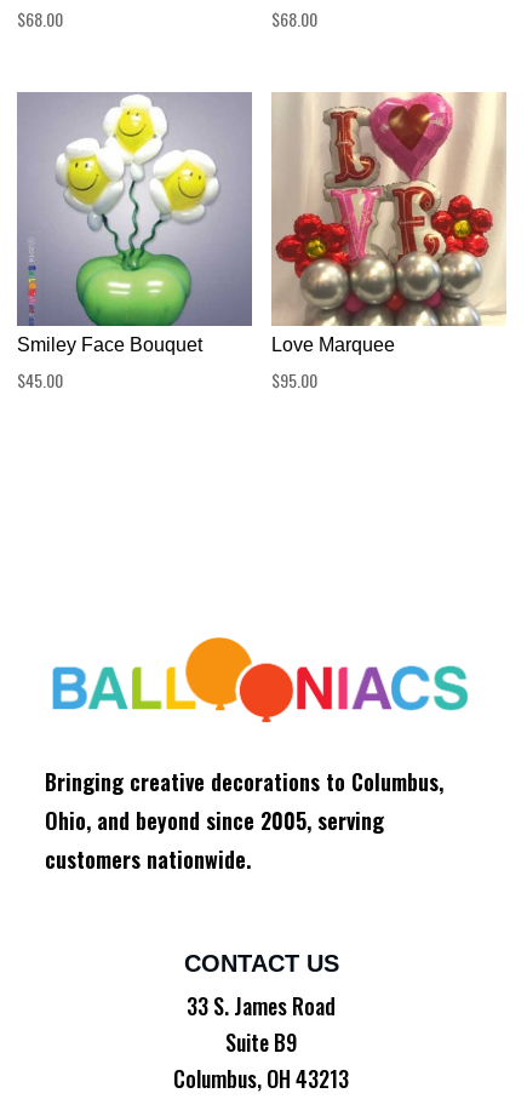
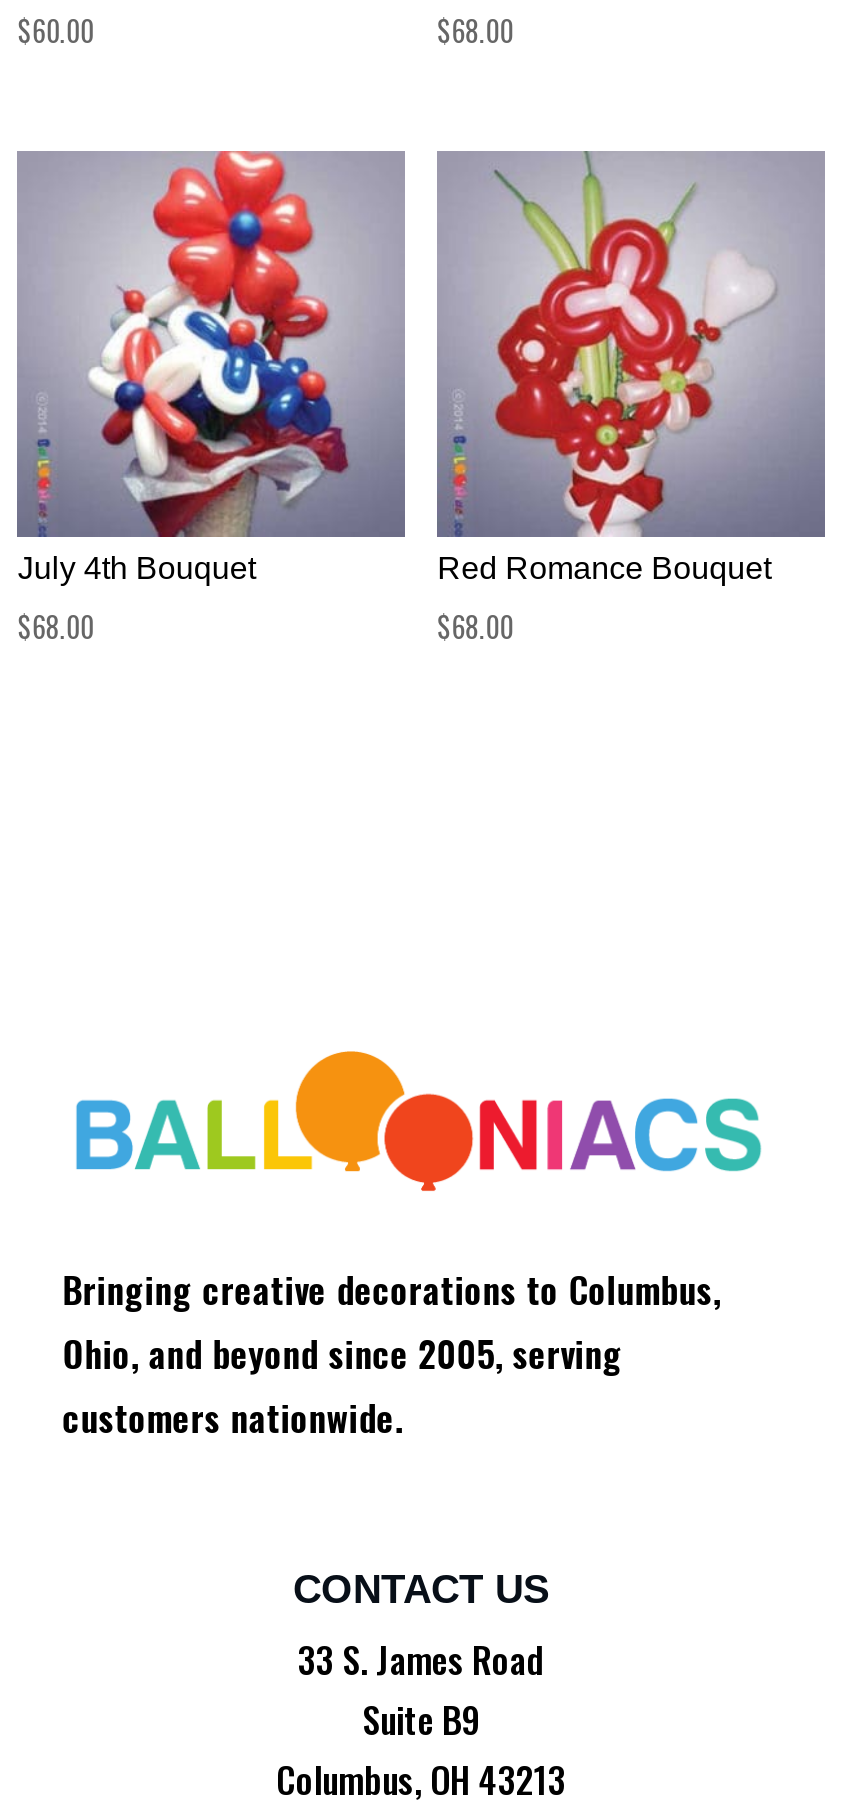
[17,6,63,32] $68.00 -> [18,9,94,51] $60.00
[17,92,218,355] [image] | Smiley Face Bouquet -> [18,151,349,585] [image] | July 4th Bouquet
[271,92,506,355] [image] | Love Marquee -> [435,149,827,585] [image] | Red Romance Bouquet
[17,367,63,393] $45.00 -> [18,605,94,647] $68.00
[271,367,318,393] $95.00 -> [437,605,513,647] $68.00

